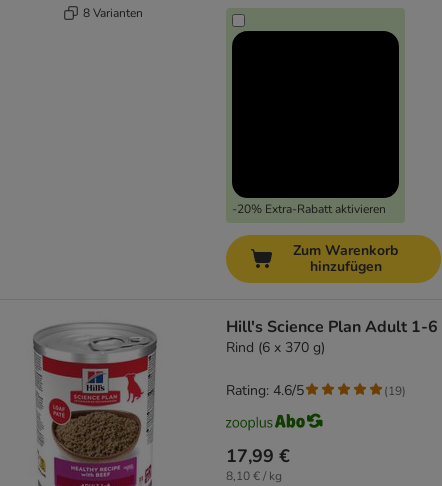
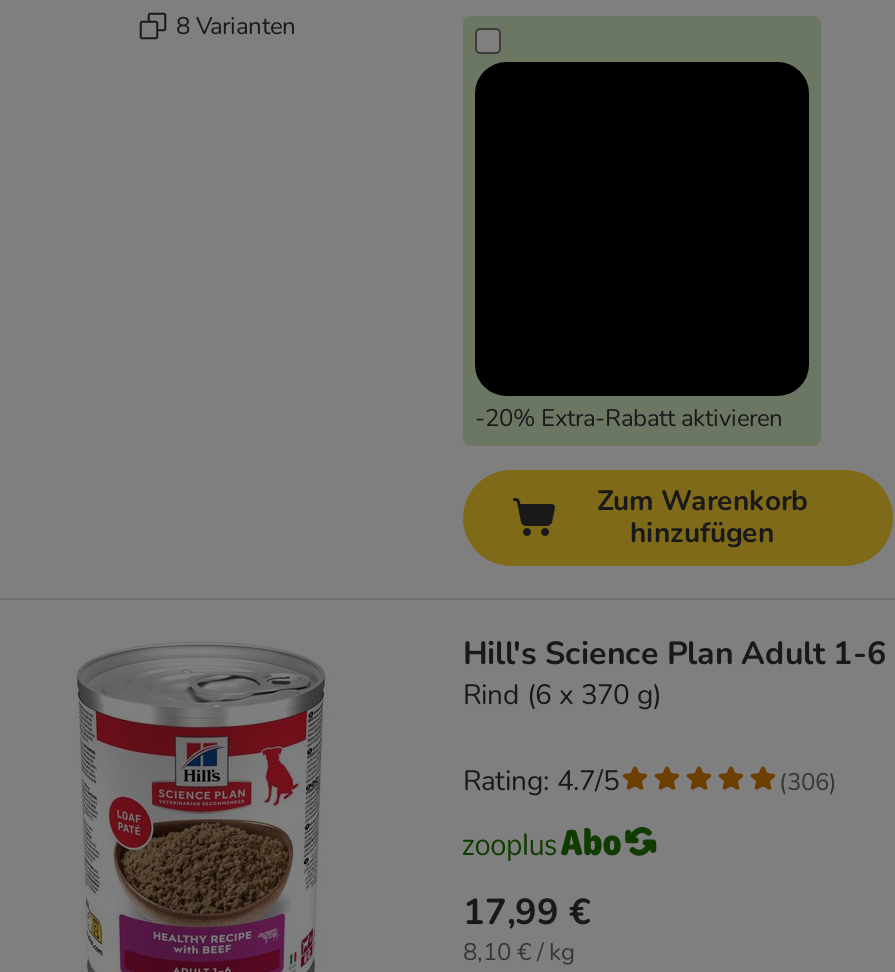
[226,381,304,400] Rating: 4.6/5 -> [463,762,619,800] Rating: 4.7/5
[384,383,406,399] (19) -> [779,765,837,797] (306)

